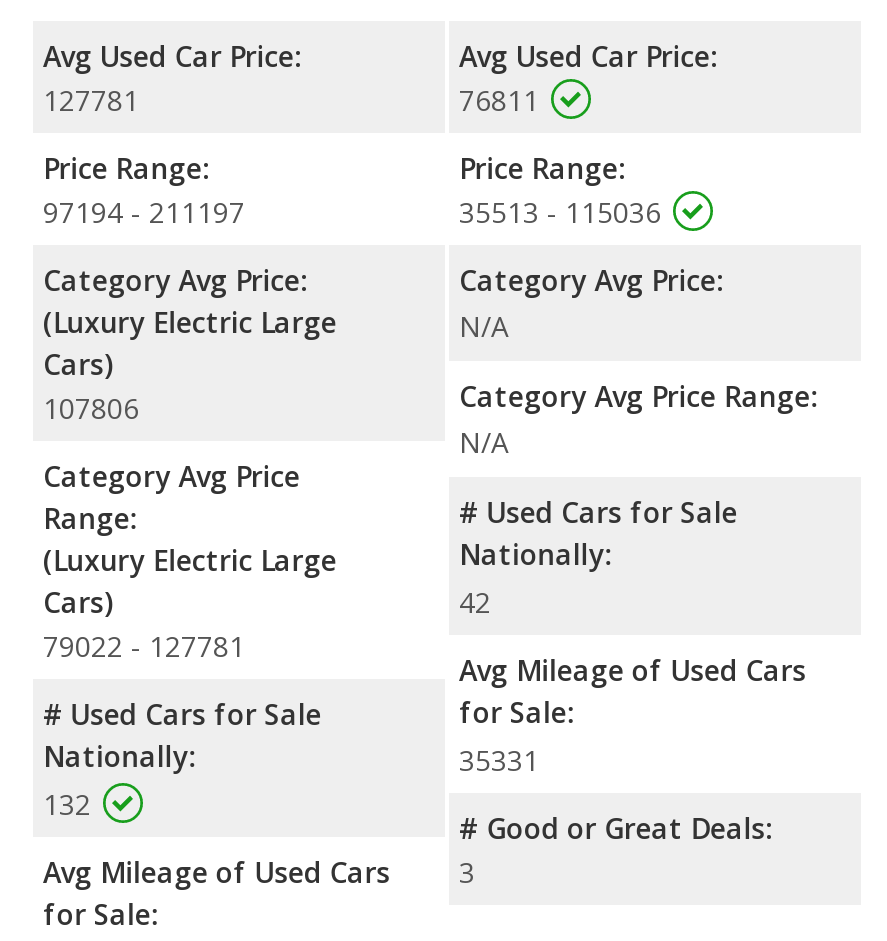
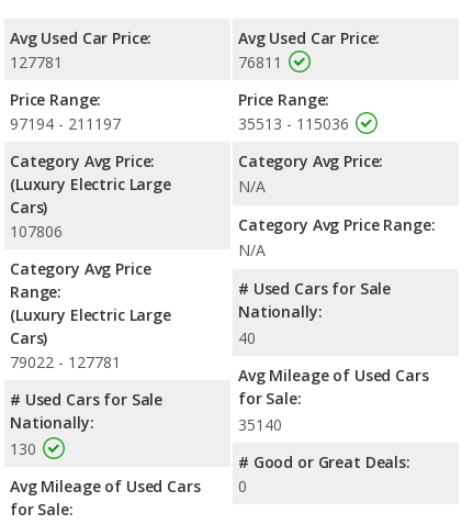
[459,584,491,622] 42 -> [238,328,256,349] 40
[459,742,539,780] 35331 -> [238,415,282,435] 35140
[43,786,91,824] 132 -> [10,439,36,460] 130
[43,854,475,892] Avg Mileage of Used Cars 3 -> [10,476,247,497] Avg Mileage of Used Cars 0

